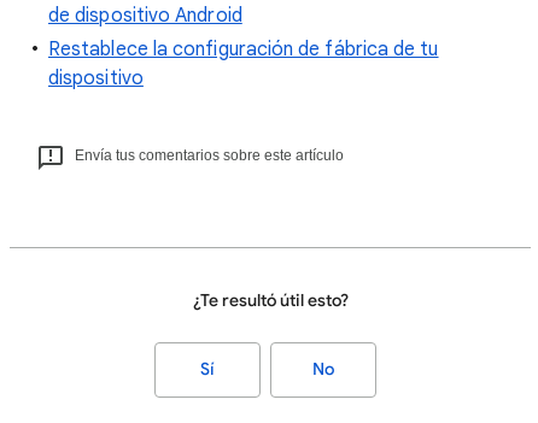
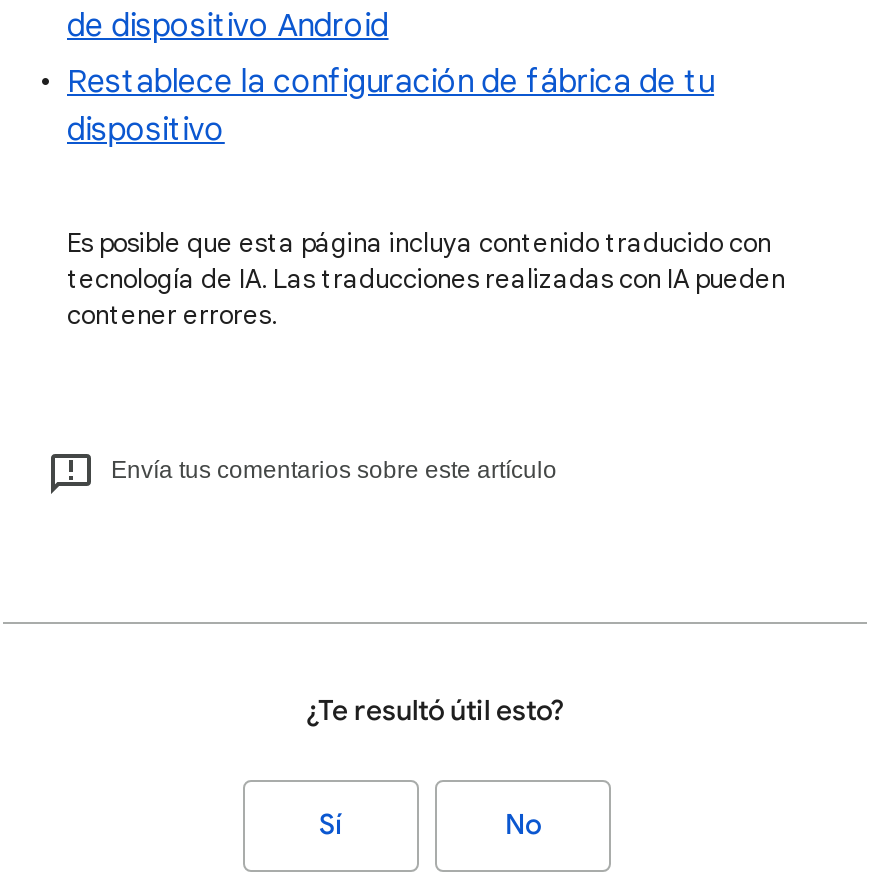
none -> [67,226,785,332] Es posible que esta página incluya contenido traducido con | tecnología de IA. Las traducciones realizadas con IA pueden | contener errores.

